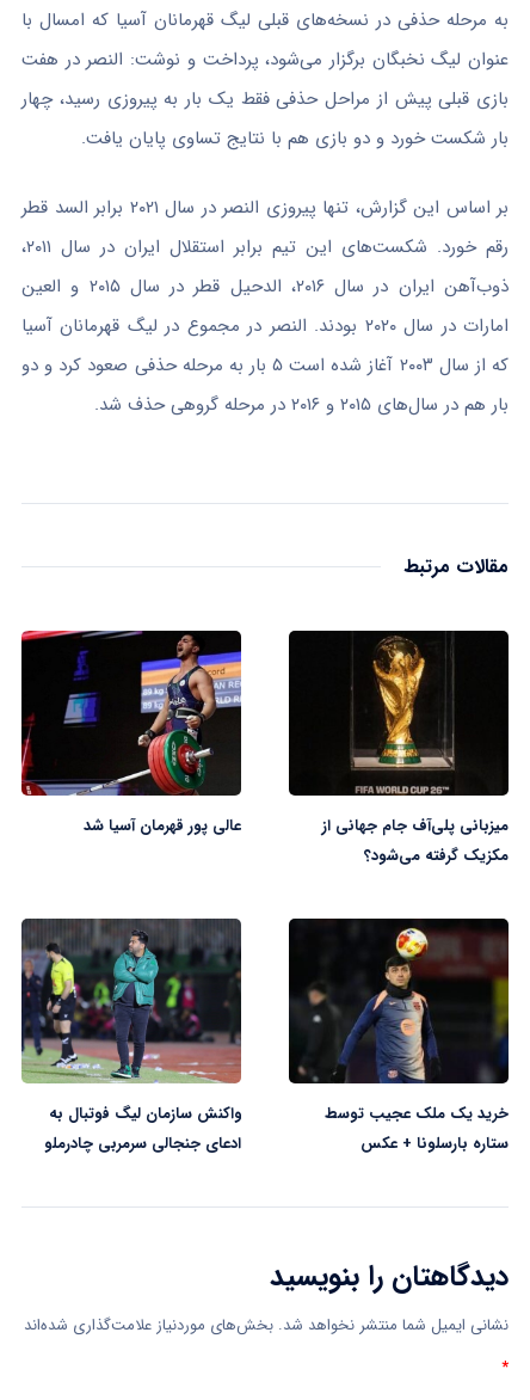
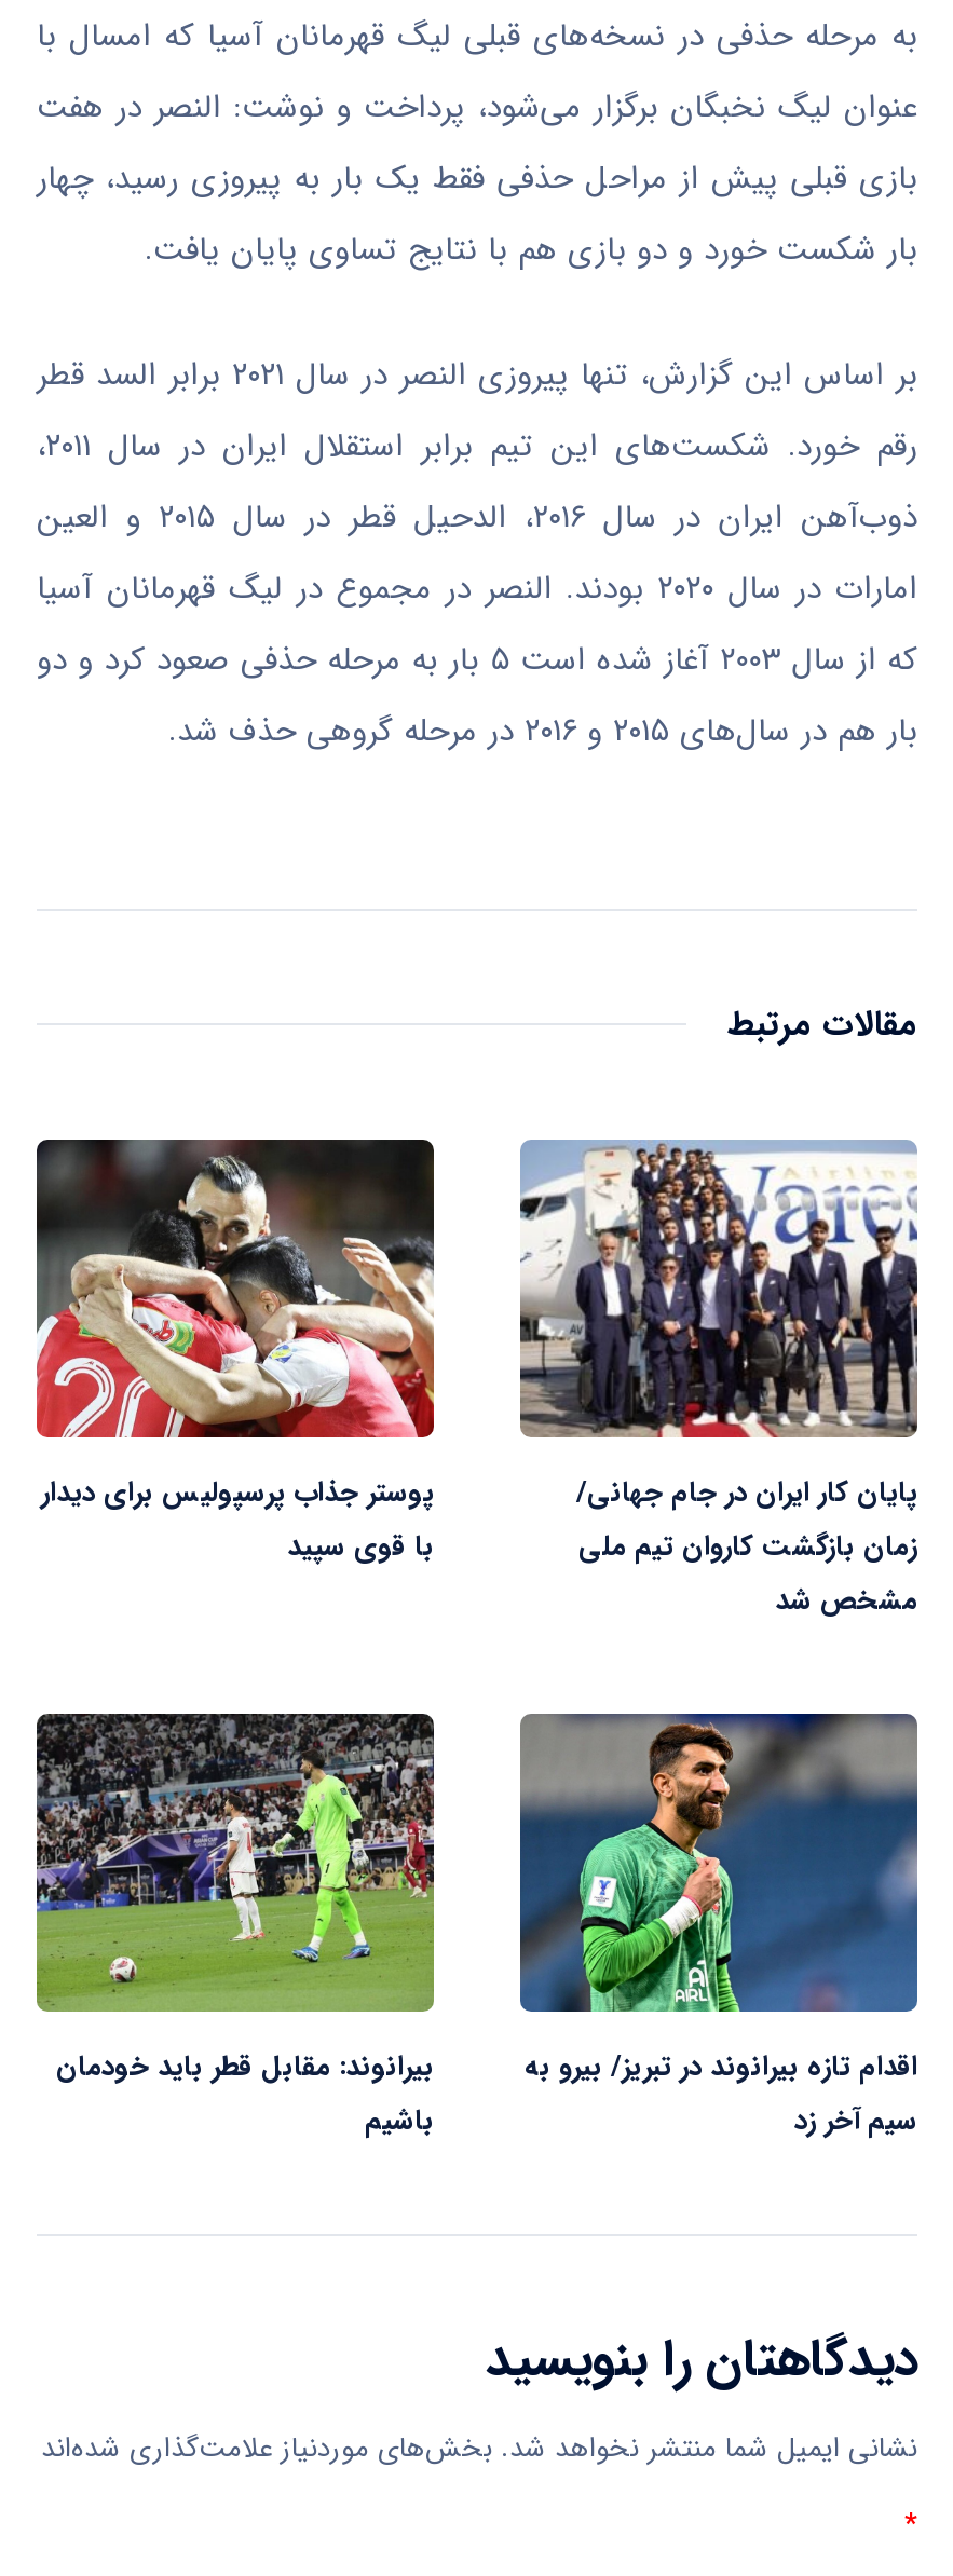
[20,630,242,839] [image] | عالی پور قهرمان آسیا شد -> [35,1137,436,1570] [image] | پوستر جذاب پرسپولیس برای دیدار | با قوی سپید
[288,630,510,869] [image] | میزبانی پلی‌آف جام جهانی از | مکزیک گرفته می‌شود؟ -> [518,1140,920,1624] [image] | پایان کار ایران در جام جهانی/ | زمان بازگشت کاروان تیم ملی | مشخص شد
[21,919,241,1157] [image] | واکنش سازمان لیگ فوتبال به | ادعای جنجالی سرمربی چادرملو -> [35,1716,434,2144] [image] | بیرانوند: مقابل قطر باید خودمان | باشیم
[289,917,510,1157] [image] | خرید یک ملک عجیب توسط | ستاره بارسلونا + عکس -> [518,1712,920,2144] [image] | اقدام تازه بیرانوند در تبریز/ بیرو به | سیم آخر زد

